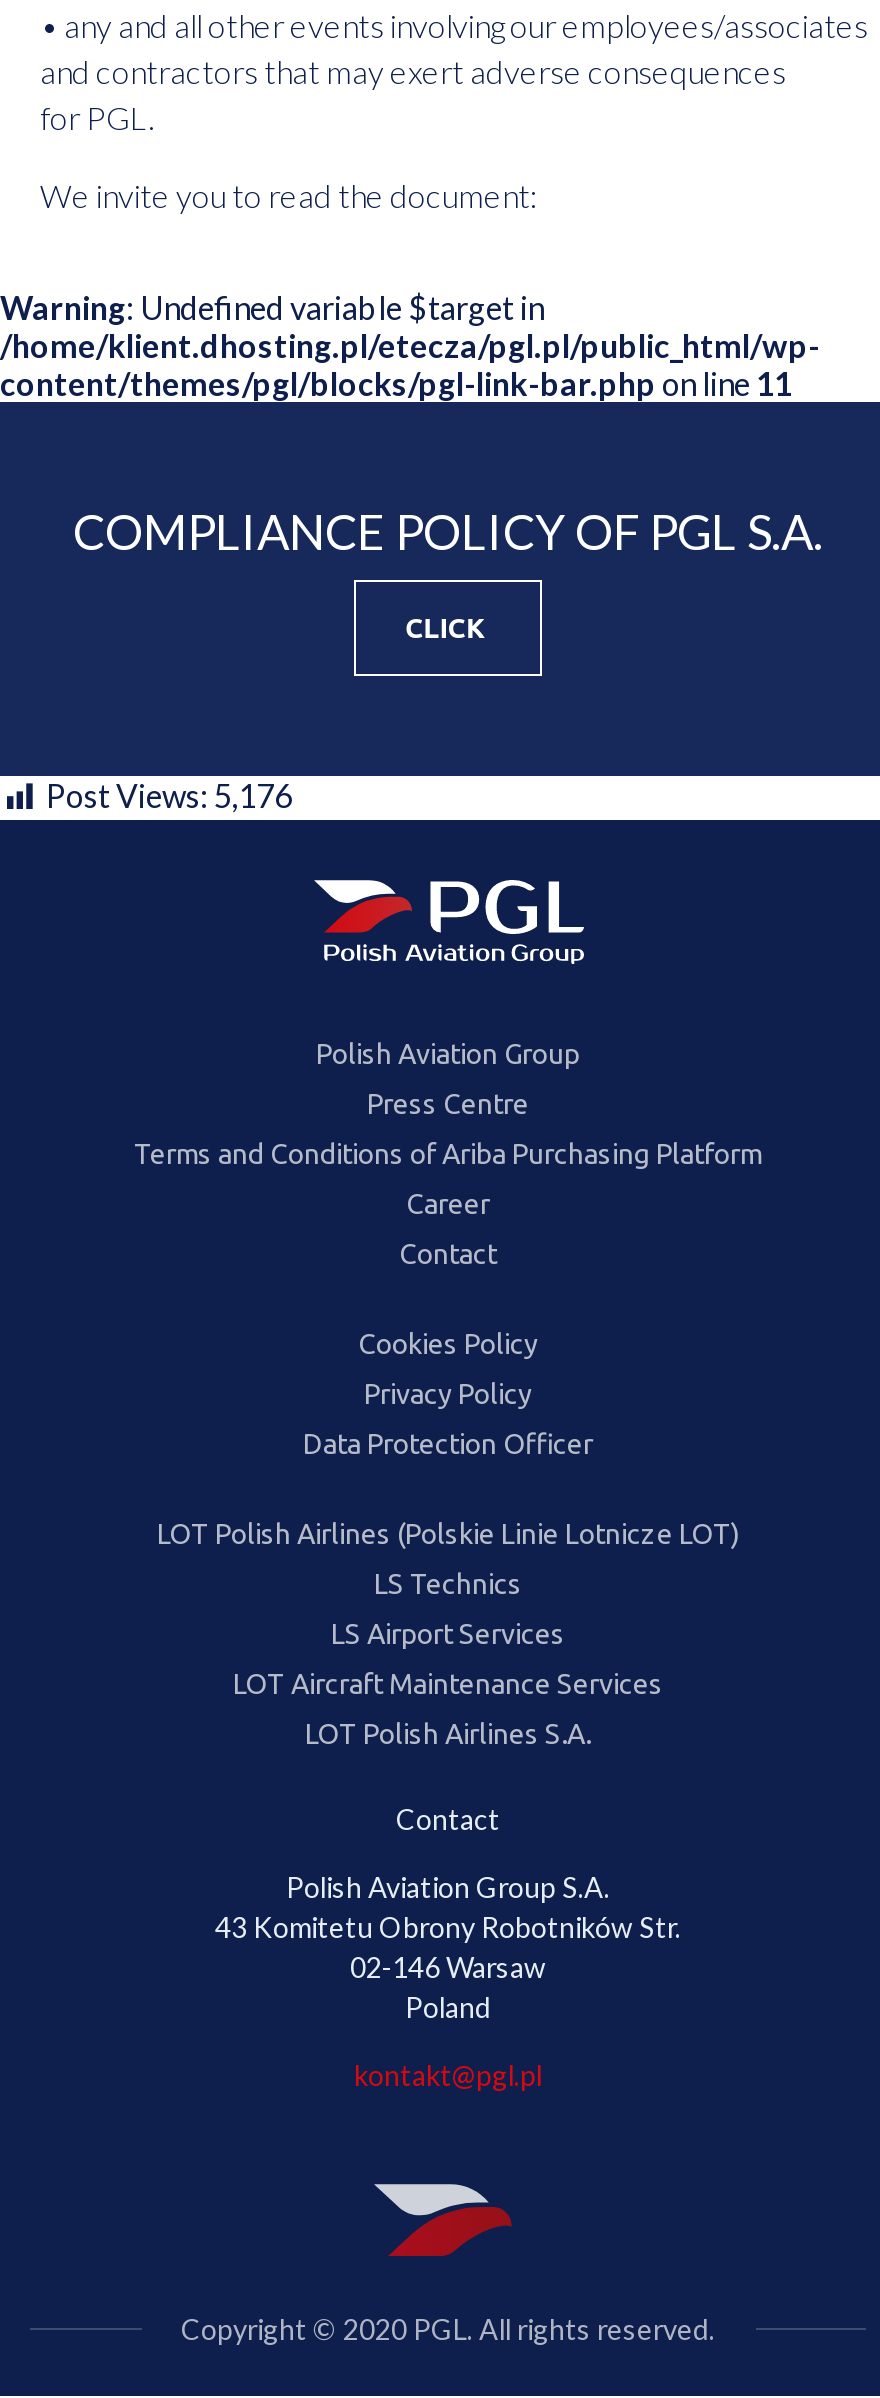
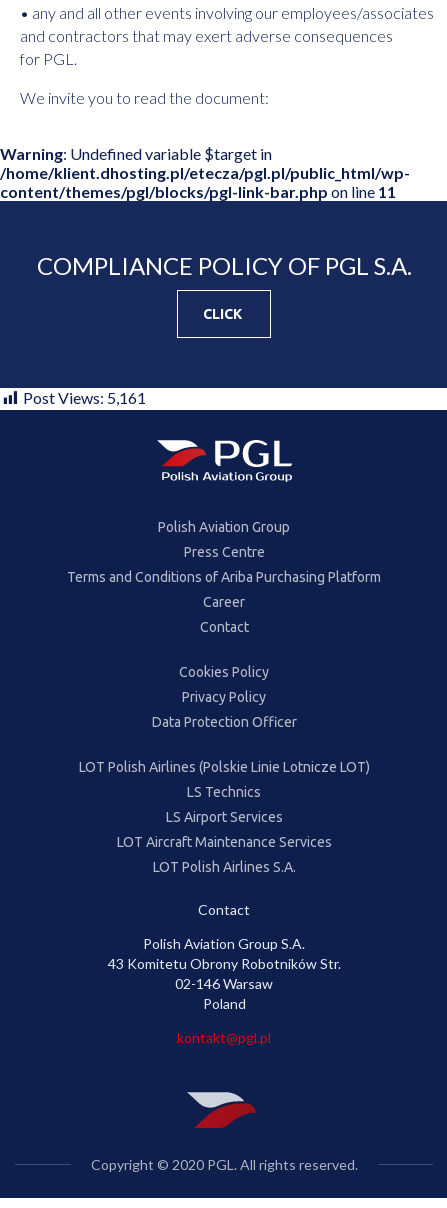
[46,776,292,814] Post Views: 5,176 -> [23,388,146,407] Post Views: 5,161

